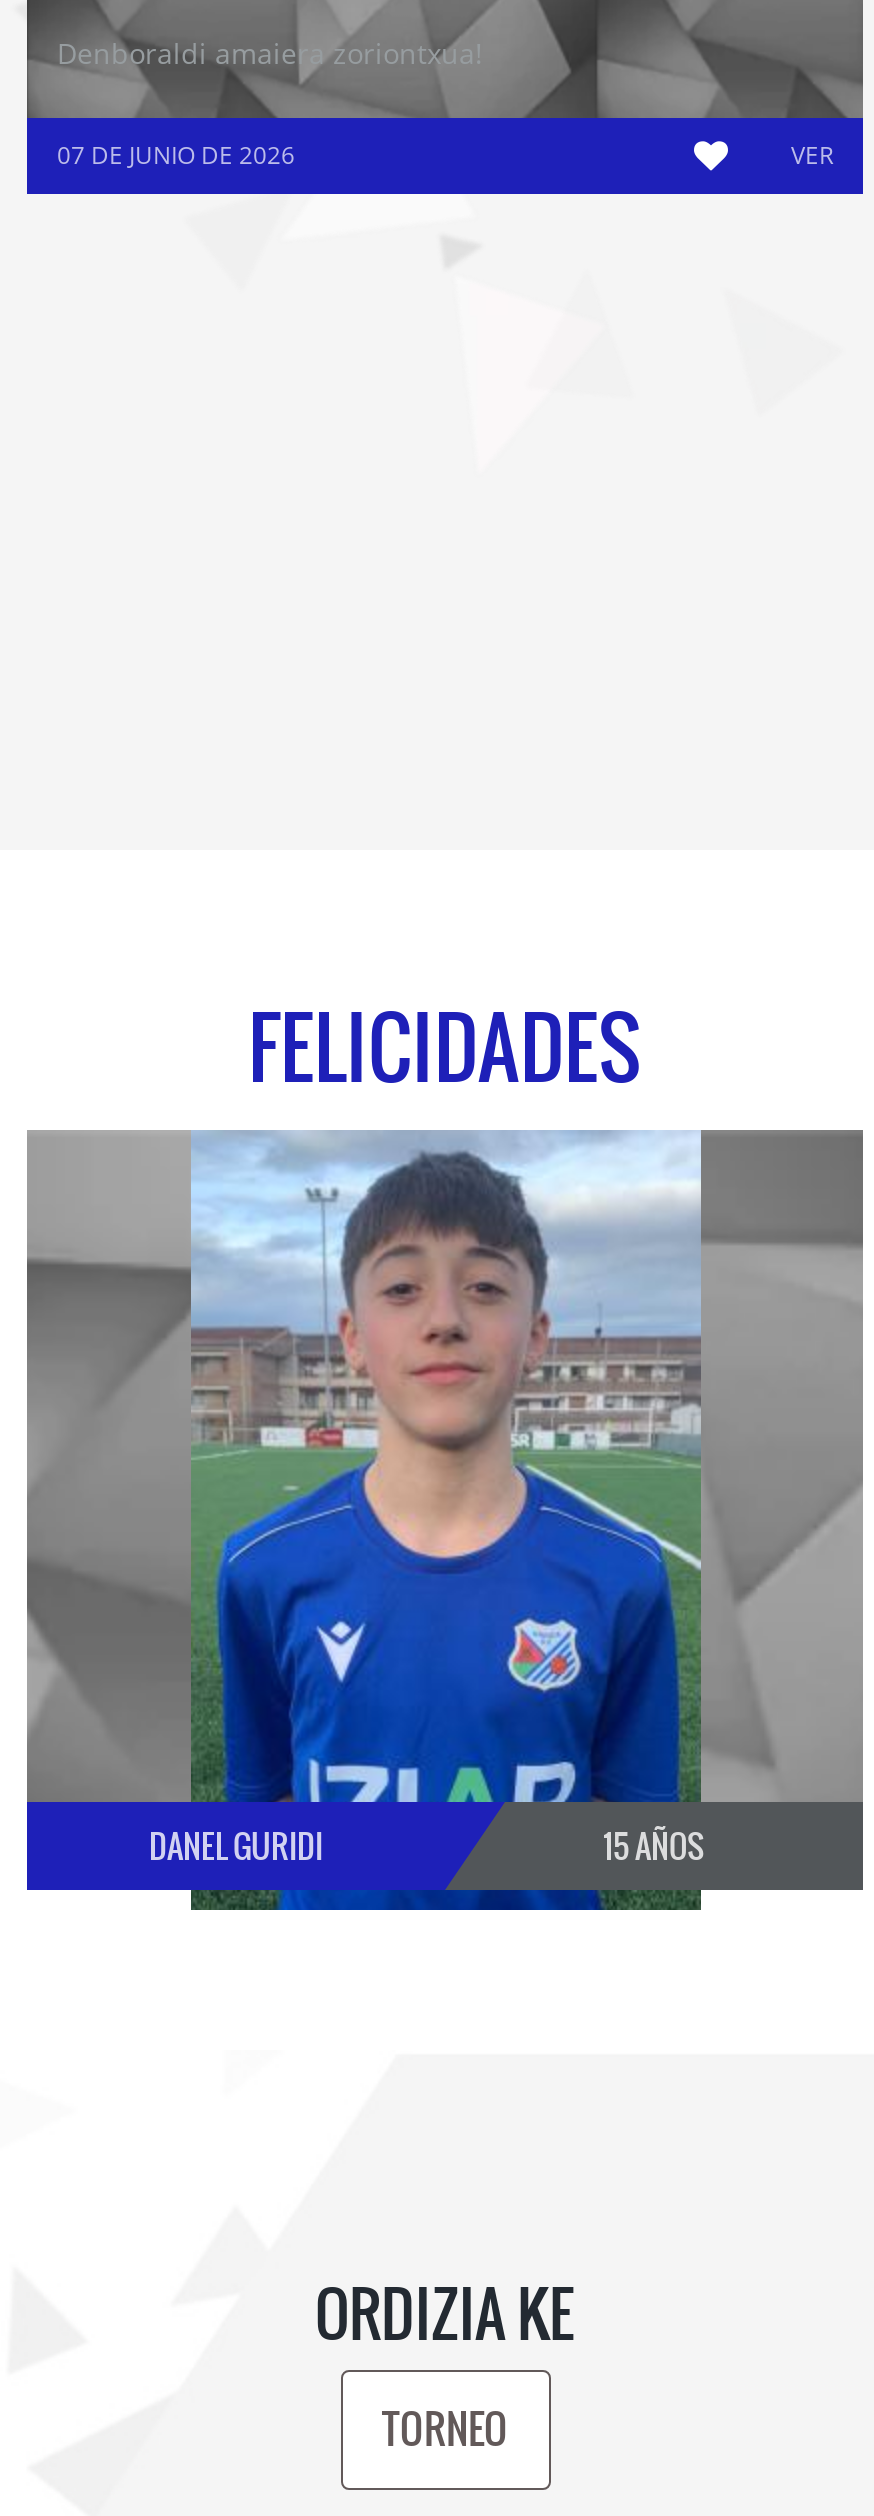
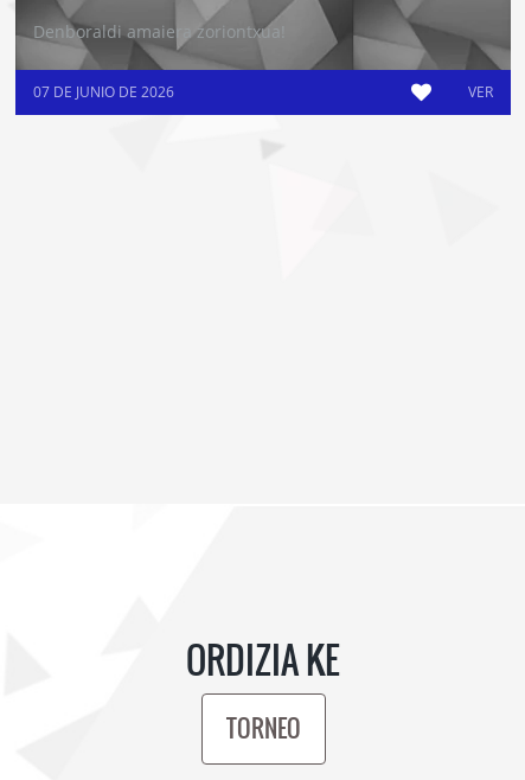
[248,989,642,1111] FELICIDADES -> none
[25,1130,865,1912] [image] | DANEL GURIDI | 15 AÑOS -> none

